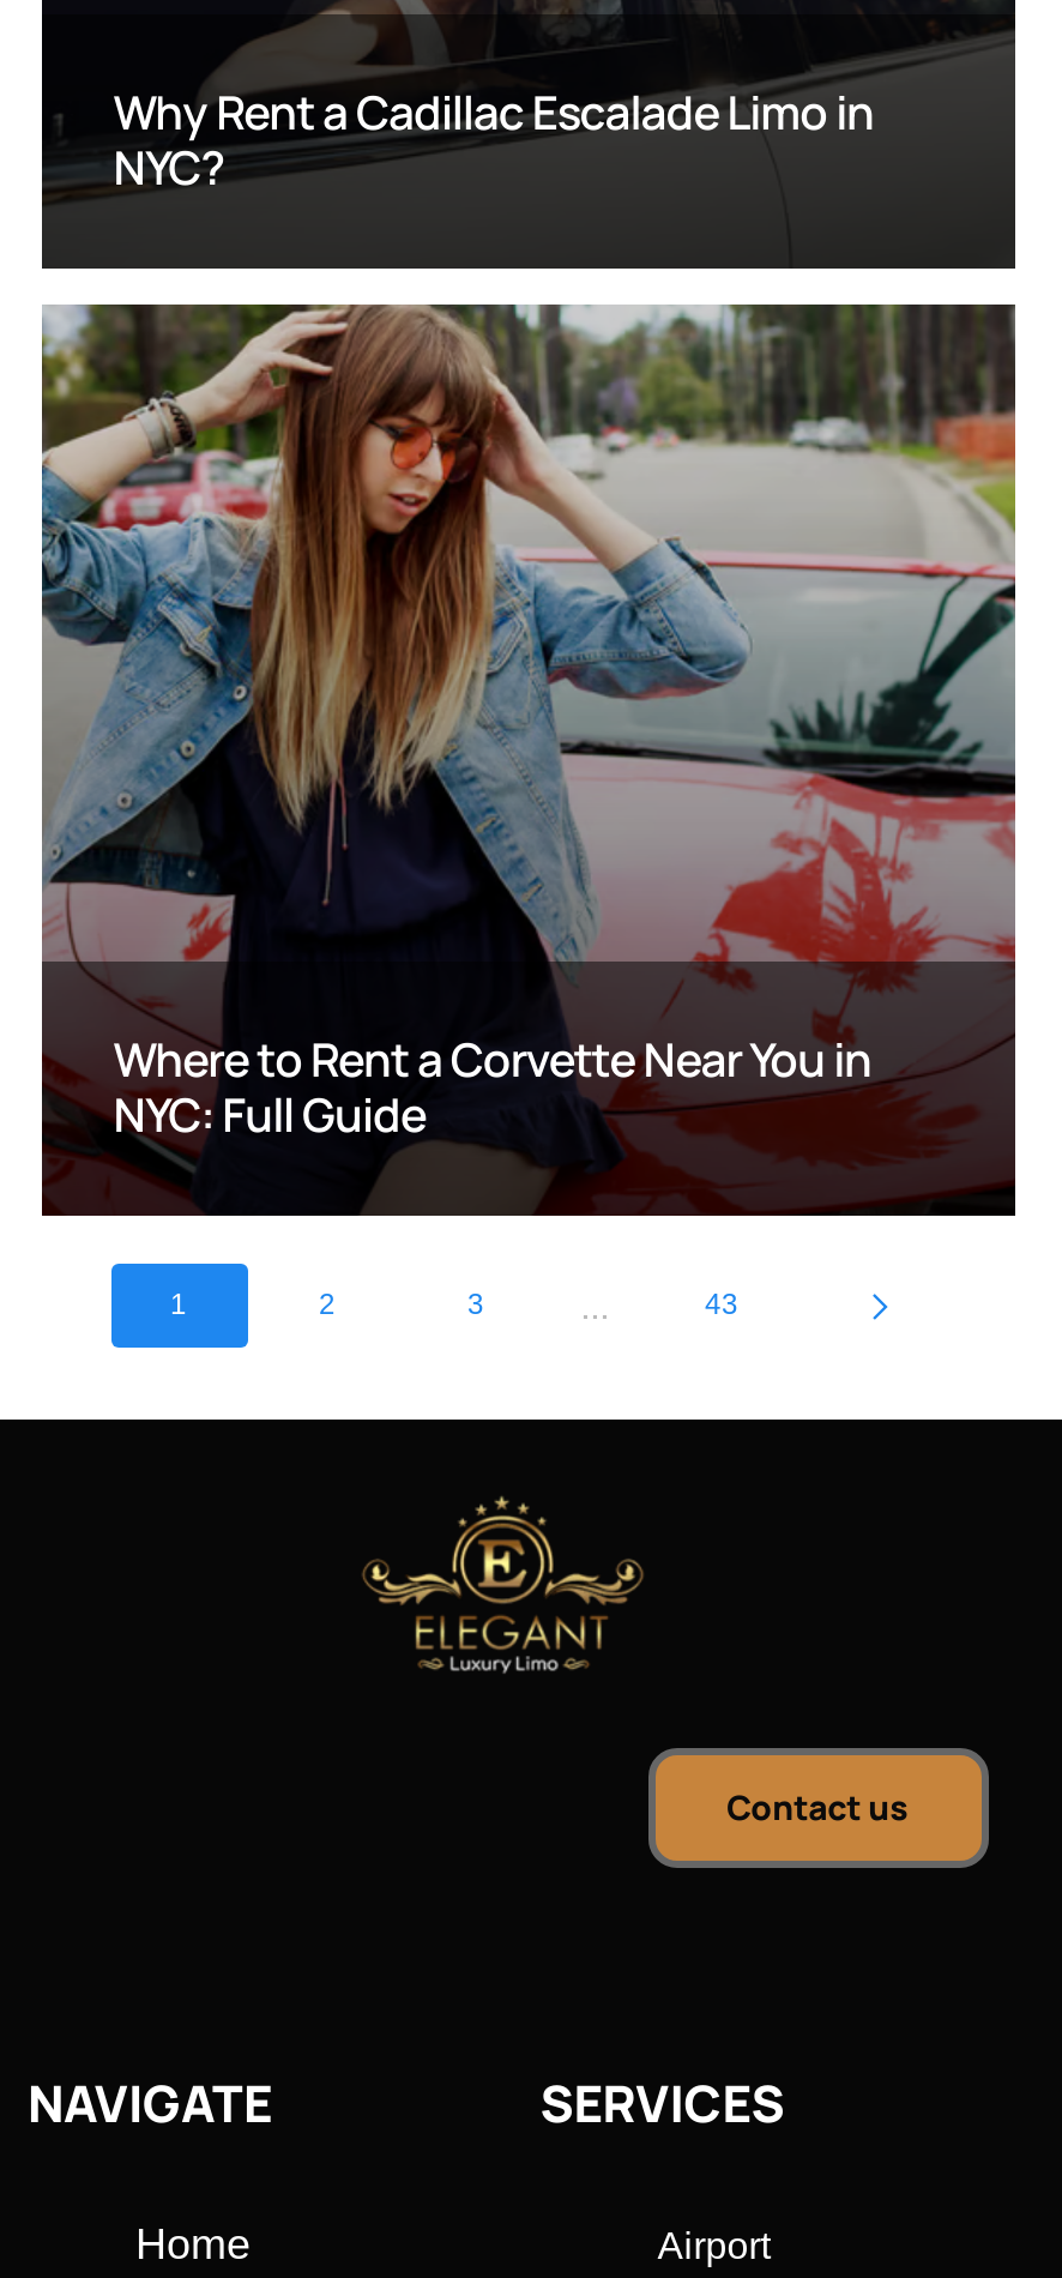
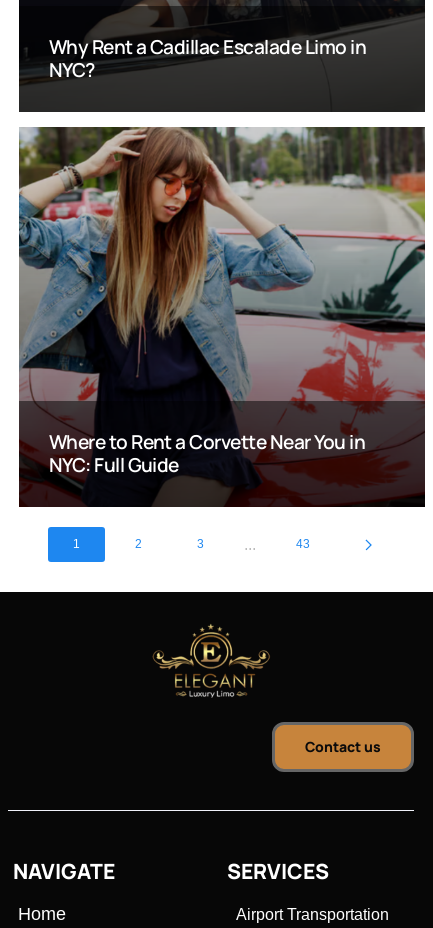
[658,2226,770,2266] Airport -> [236,906,389,923] Airport Transportation

